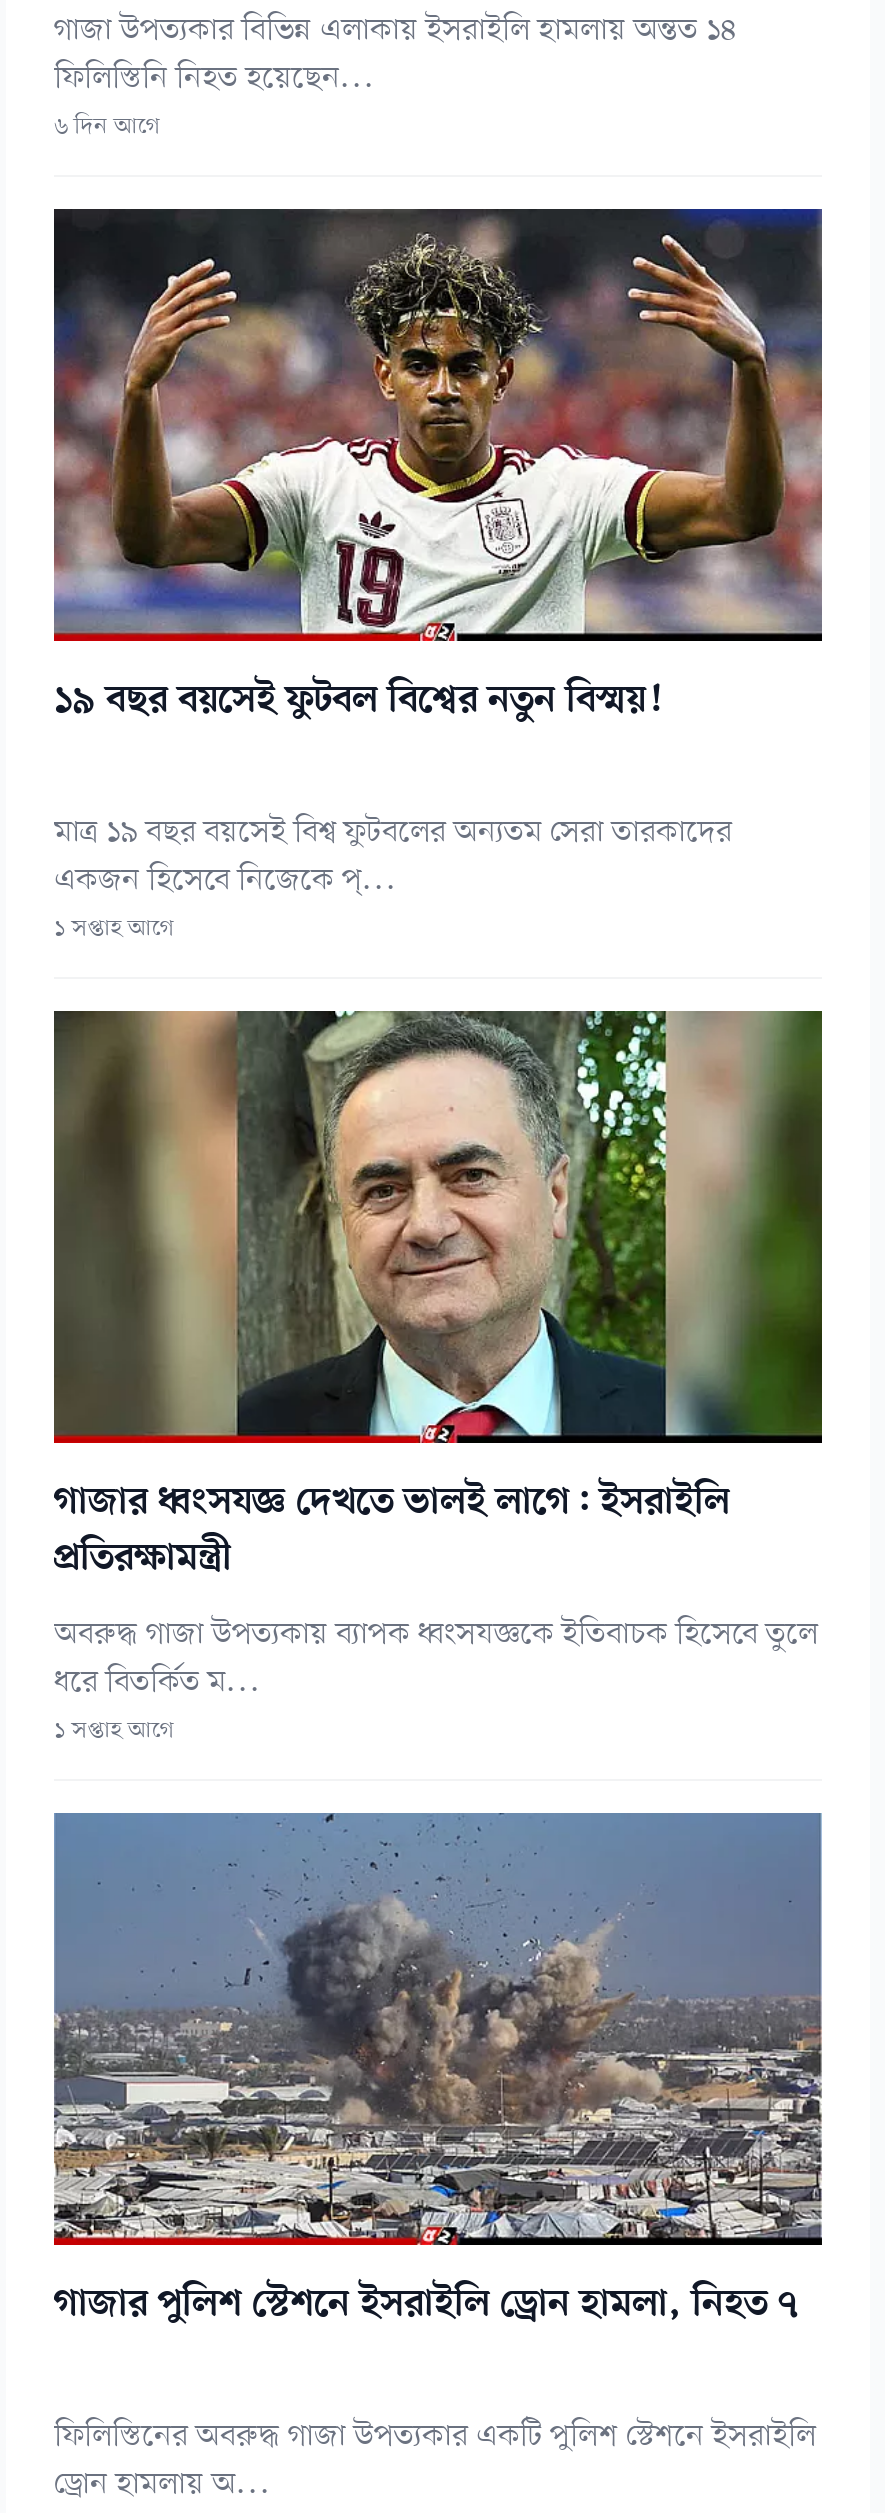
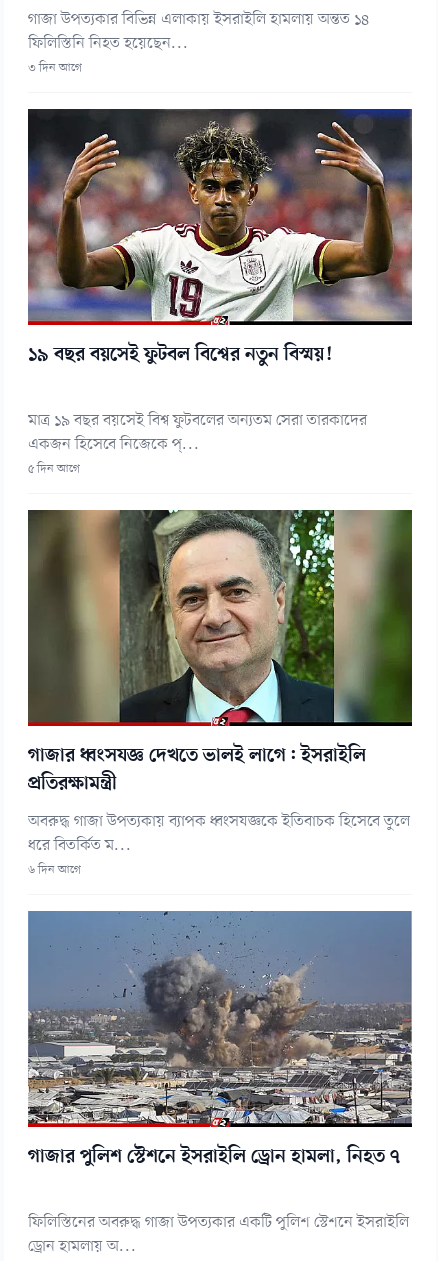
[54,111,160,143] ৬ দিন আগে -> [28,60,82,76] ৩ দিন আগে
[54,913,174,945] ১ সপ্তাহ আগে -> [28,461,80,477] ৫ দিন আগে
[54,1715,174,1747] ১ সপ্তাহ আগে -> [28,862,81,878] ৬ দিন আগে

